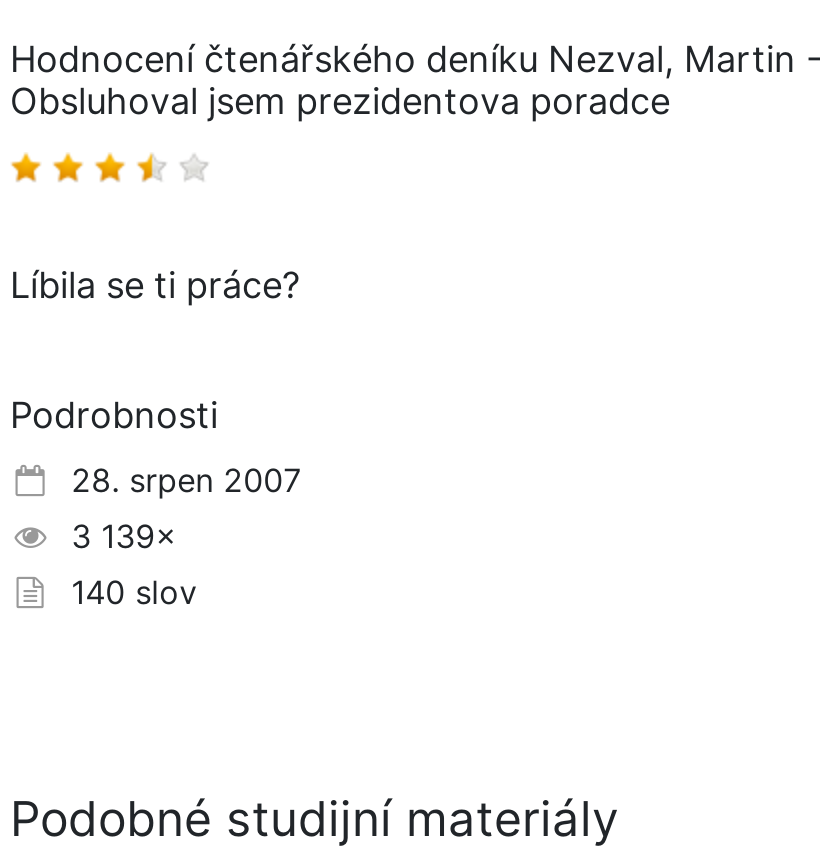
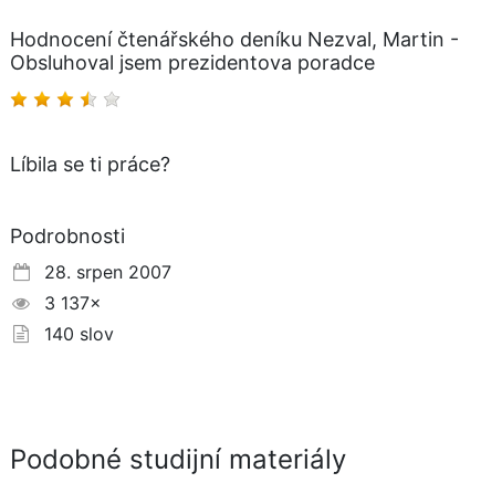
[51,517,177,557] 3 139× -> [33,292,101,314] 3 137×

